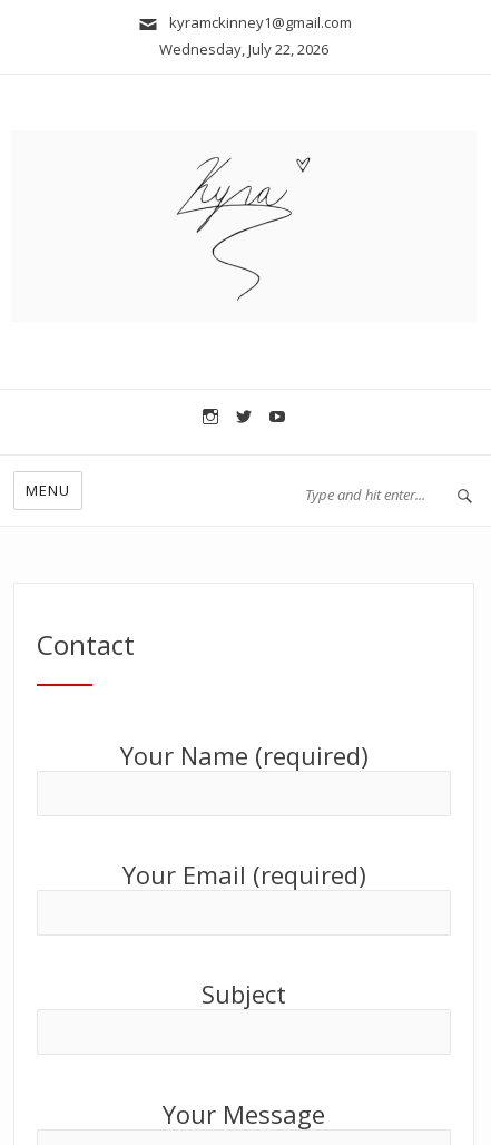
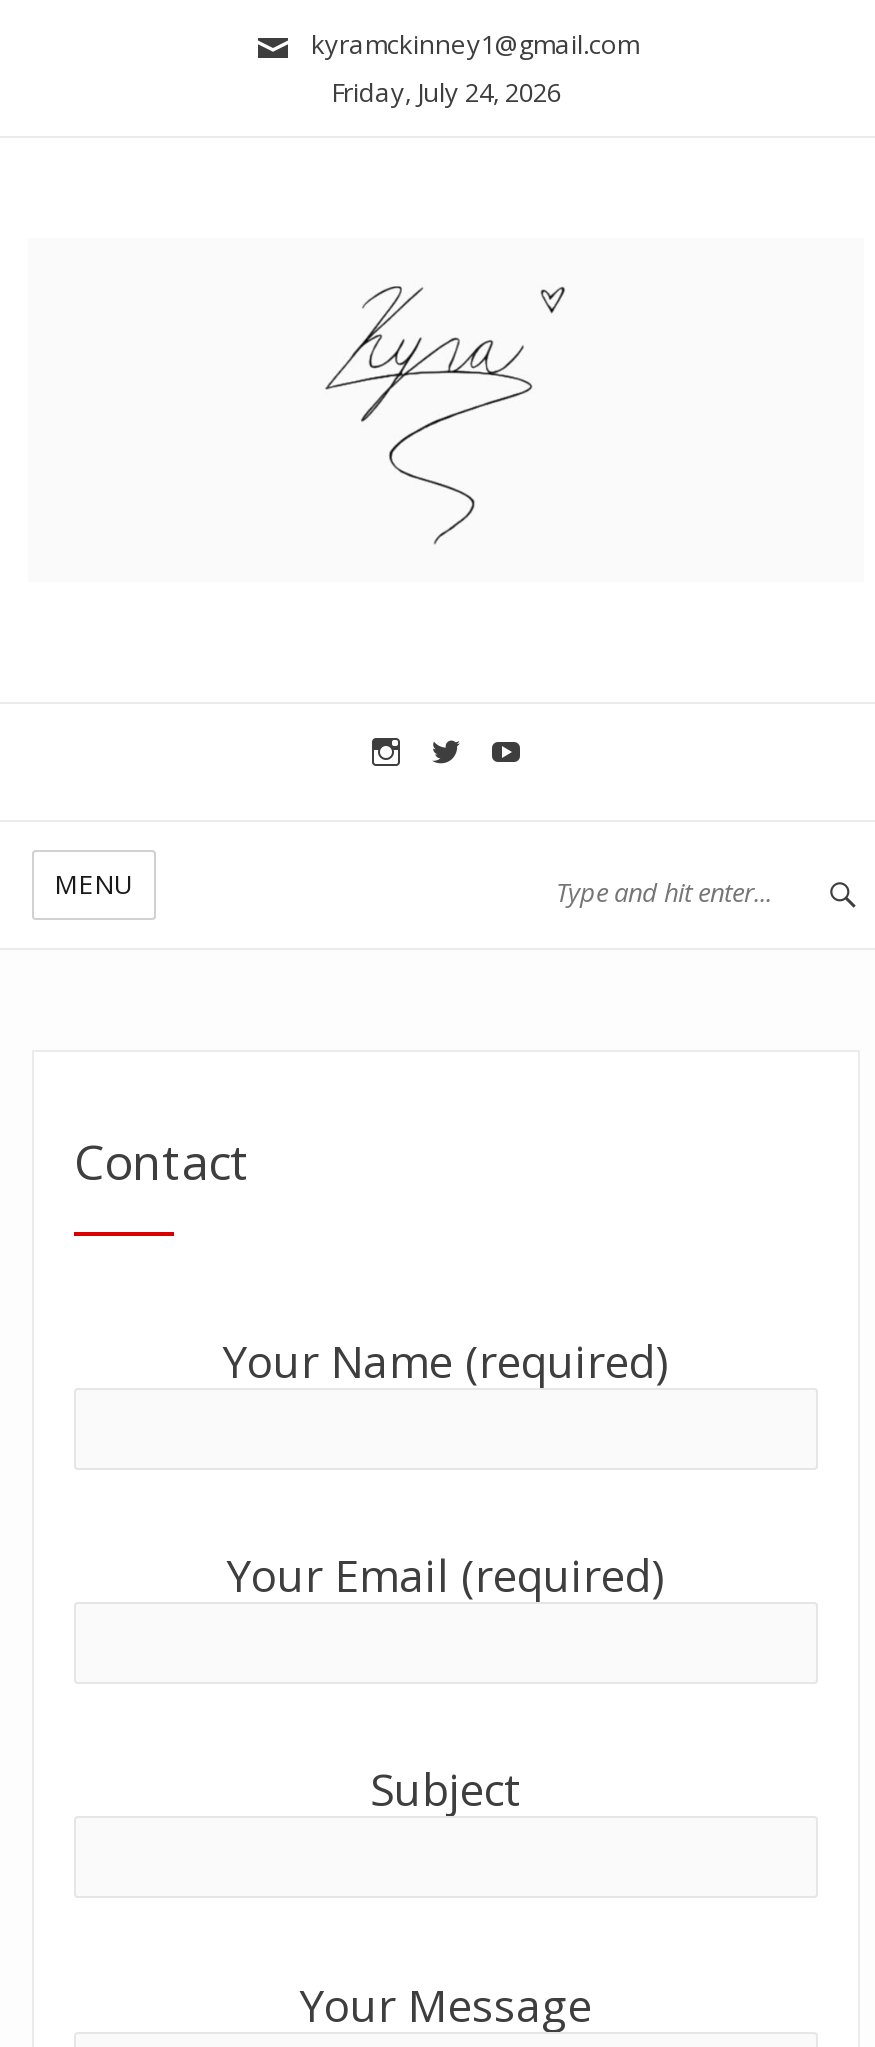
[159,39,328,59] Wednesday, July 22, 2026 -> [331,74,561,110] Friday, July 24, 2026

